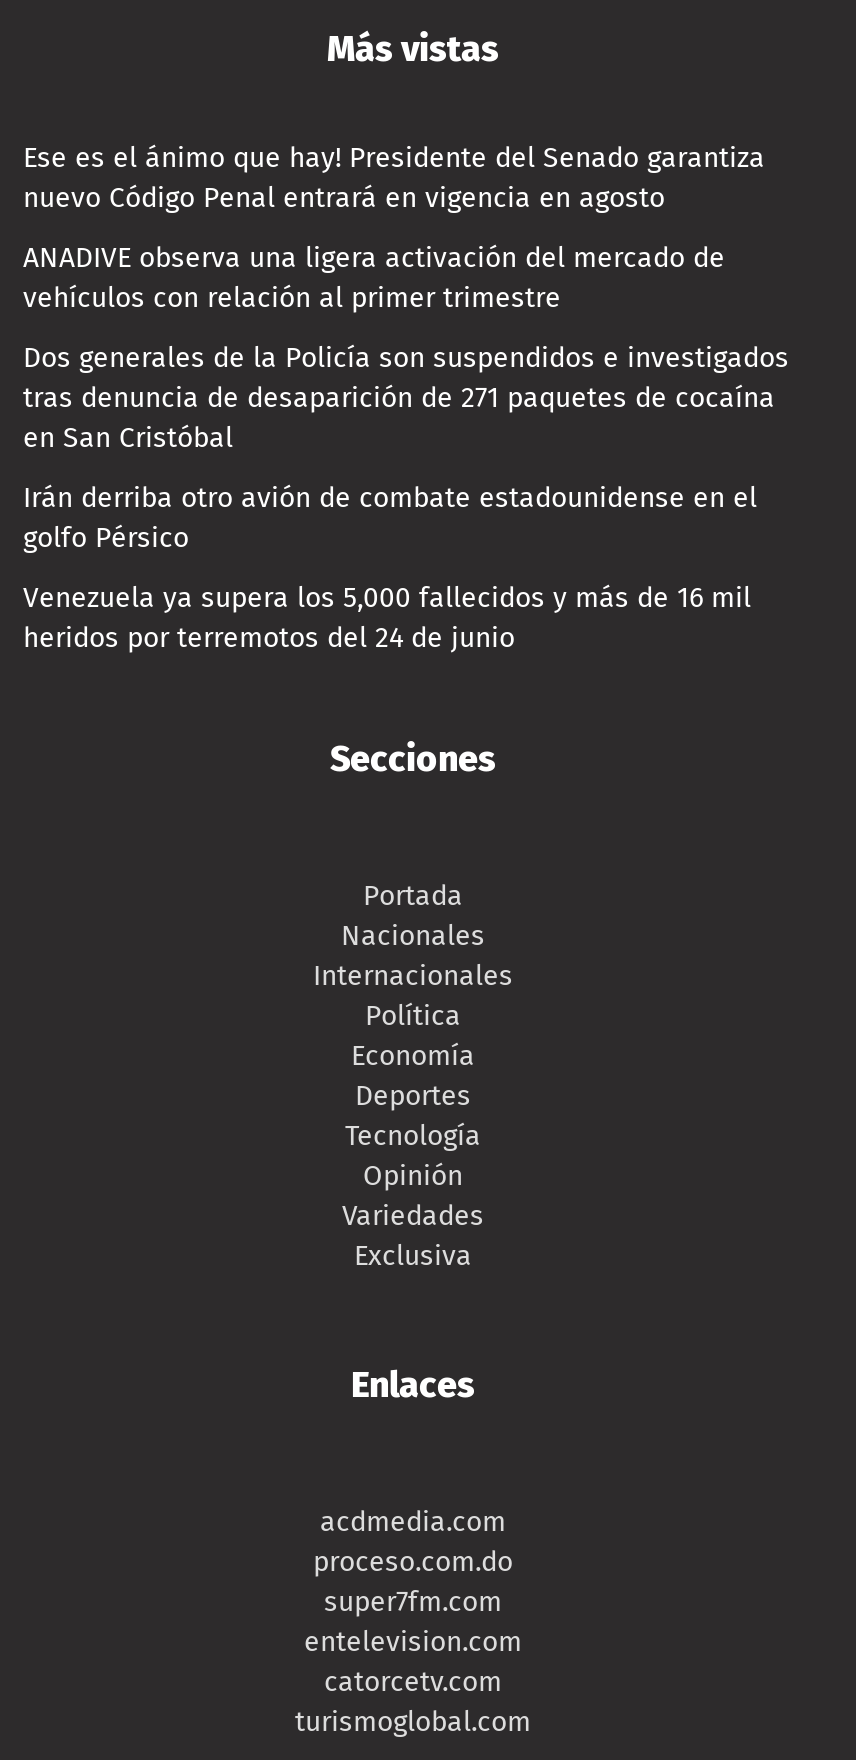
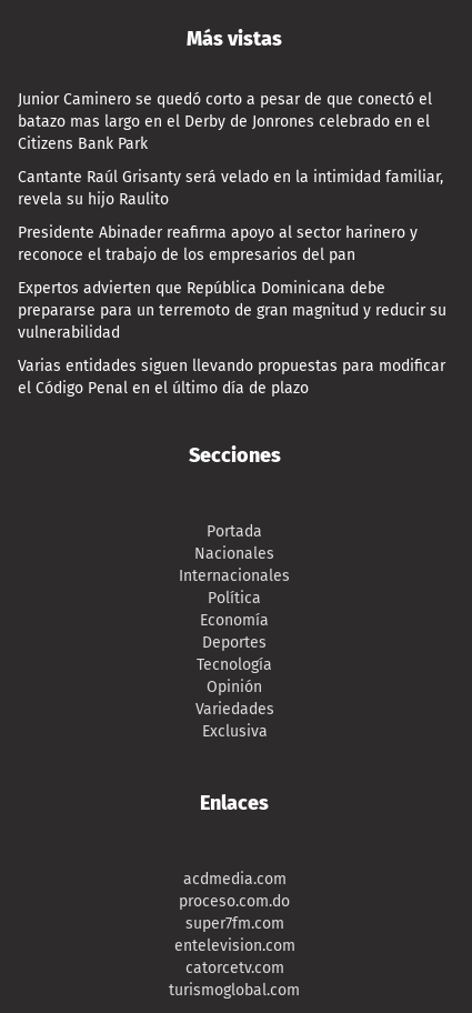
[23,141,765,215] Ese es el ánimo que hay! Presidente del Senado garantiza | nuevo Código Penal entrará en vigencia en agosto -> [18,90,432,154] Junior Caminero se quedó corto a pesar de que conectó el | batazo mas largo en el Derby de Jonrones celebrado en el | Citizens Bank Park
[23,241,725,315] ANADIVE observa una ligera activación del mercado de | vehículos con relación al primer trimestre -> [18,168,443,209] Cantante Raúl Grisanty será velado en la intimidad familiar, | revela su hijo Raulito
[23,341,789,455] Dos generales de la Policía son suspendidos e investigados | tras denuncia de desaparición de 271 paquetes de cocaína | en San Cristóbal -> [18,223,418,265] Presidente Abinader reafirma apoyo al sector harinero y | reconoce el trabajo de los empresarios del pan
[23,481,757,555] Irán derriba otro avión de combate estadounidense en el | golfo Pérsico -> [18,279,446,342] Expertos advierten que República Dominicana debe | prepararse para un terremoto de gran magnitud y reducir su | vulnerabilidad
[23,581,751,655] Venezuela ya supera los 5,000 fallecidos y más de 16 mil | heridos por terremotos del 24 de junio -> [18,357,445,398] Varias entidades siguen llevando propuestas para modificar | el Código Penal en el último día de plazo

